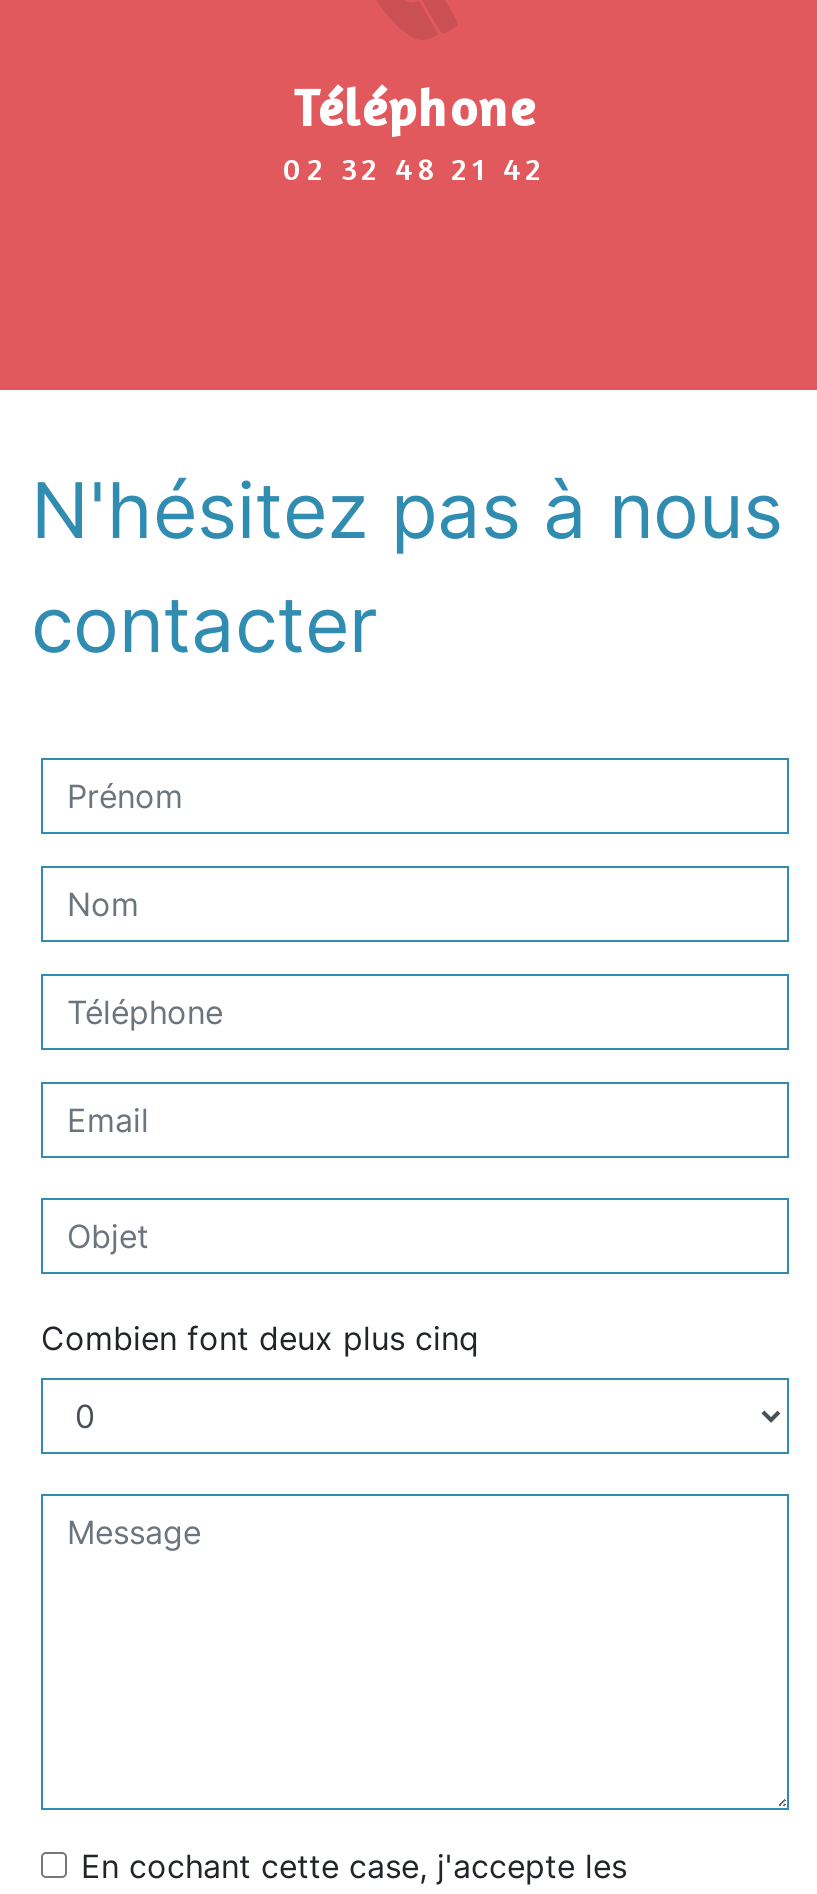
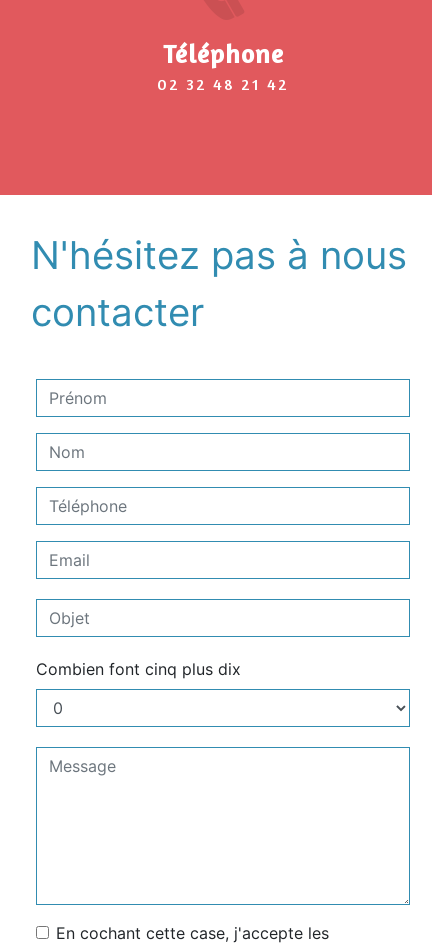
[41,1319,479,1359] Combien font deux plus cinq -> [36,659,241,679] Combien font cinq plus dix

